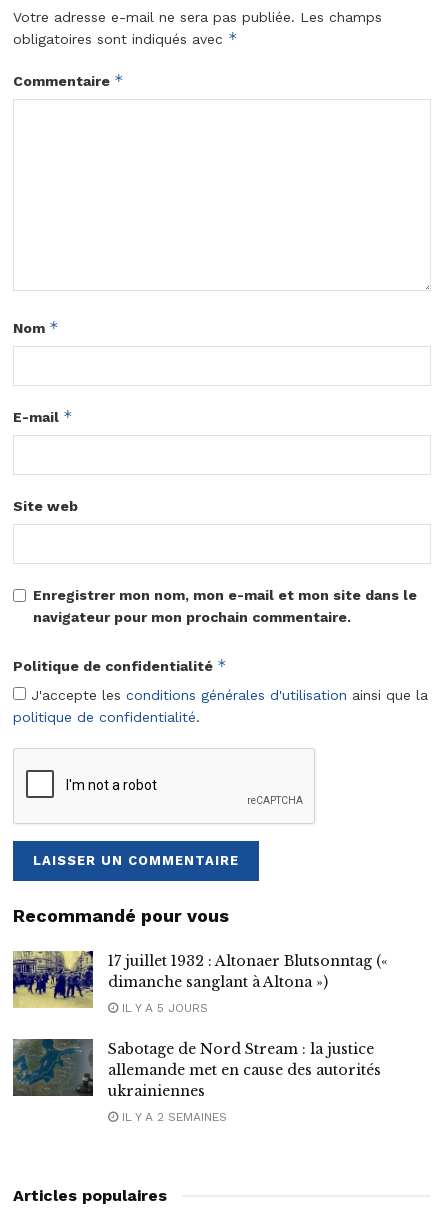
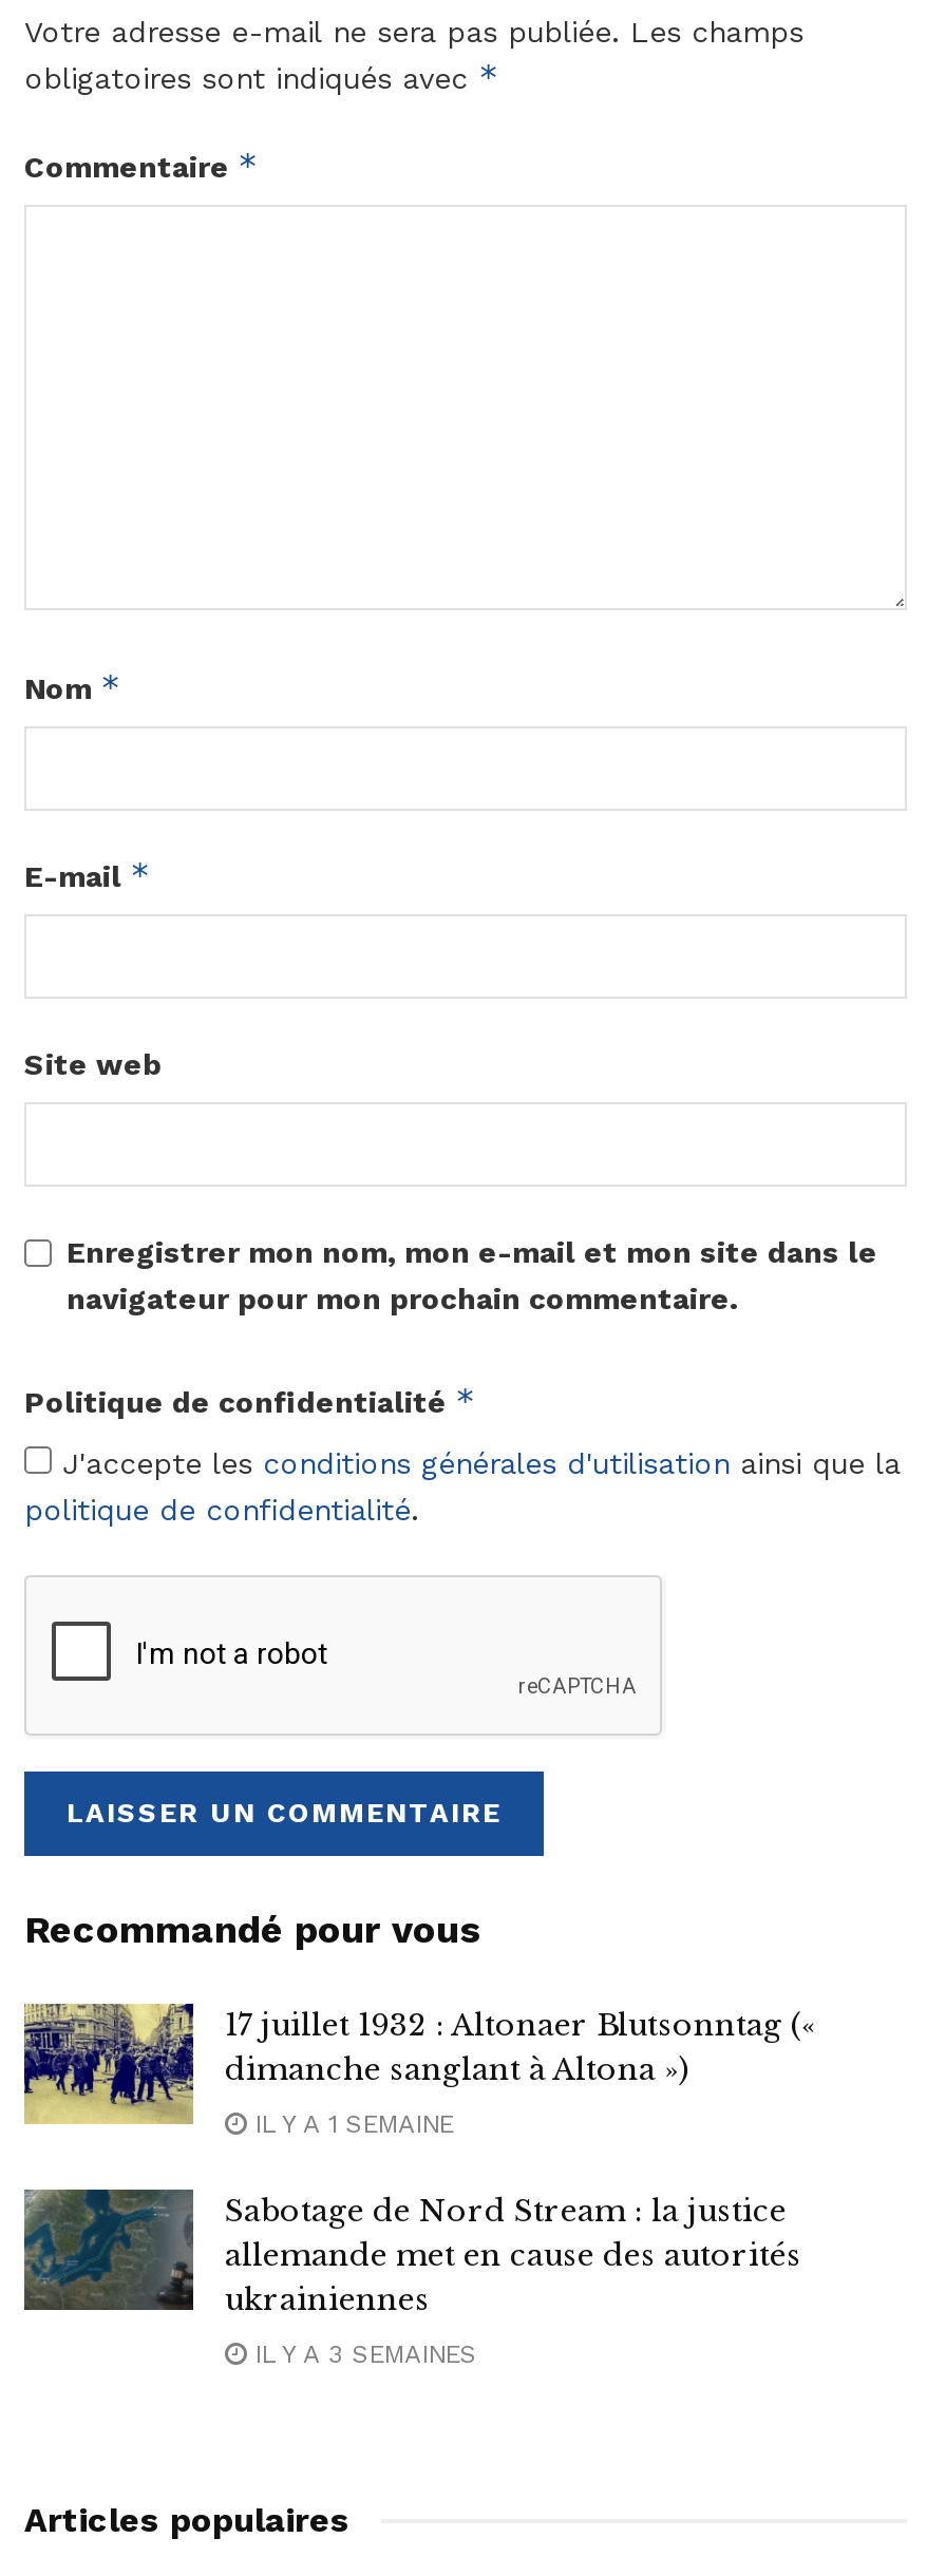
[118,1001,208,1015] IL Y A 5 JOURS -> [246,2110,453,2139] IL Y A 1 SEMAINE
[118,1110,227,1124] IL Y A 2 SEMAINES -> [246,2340,476,2369] IL Y A 3 SEMAINES

